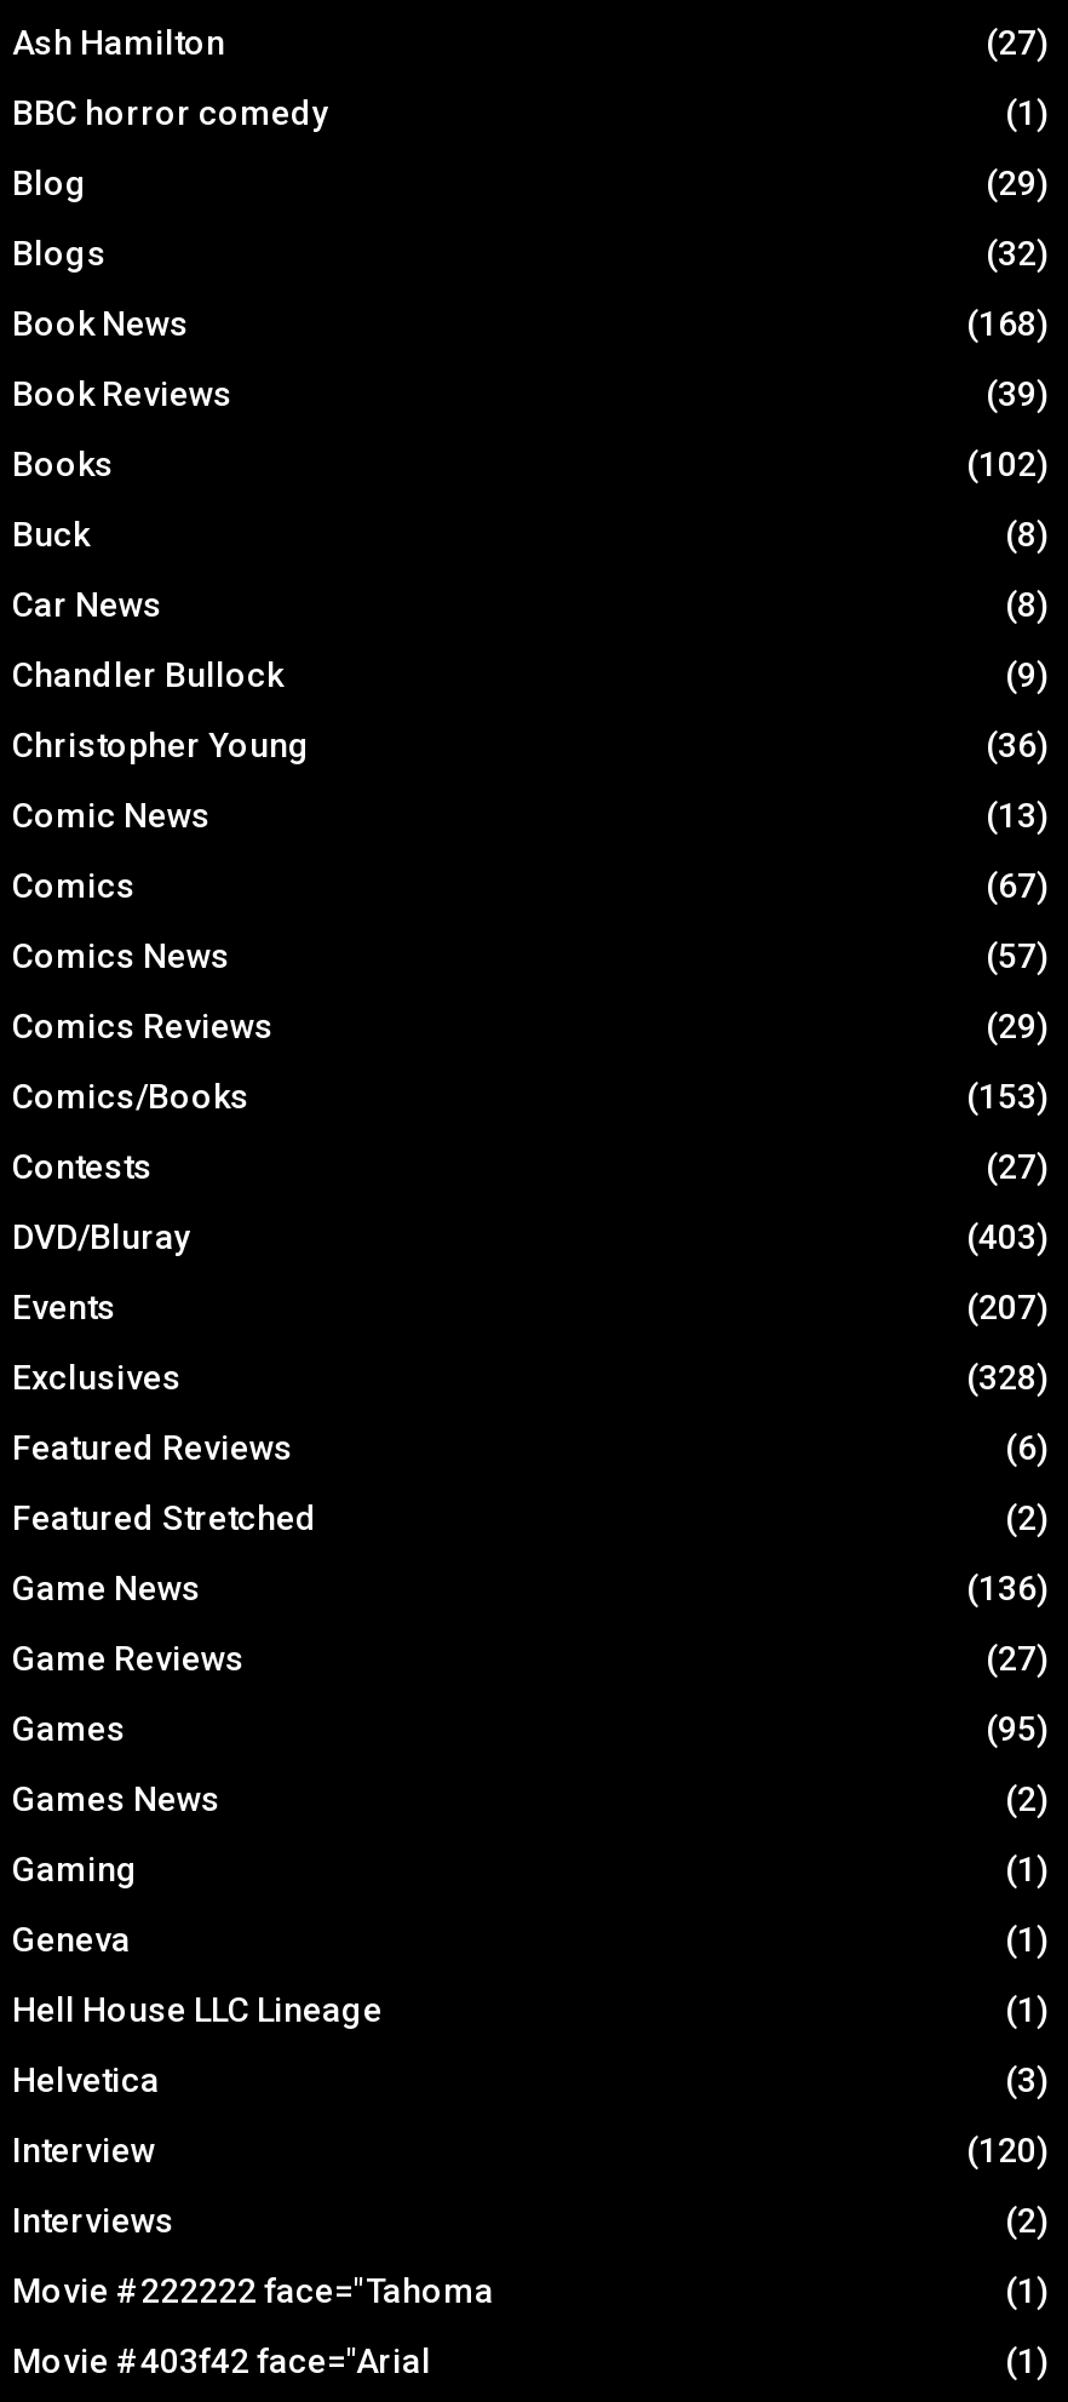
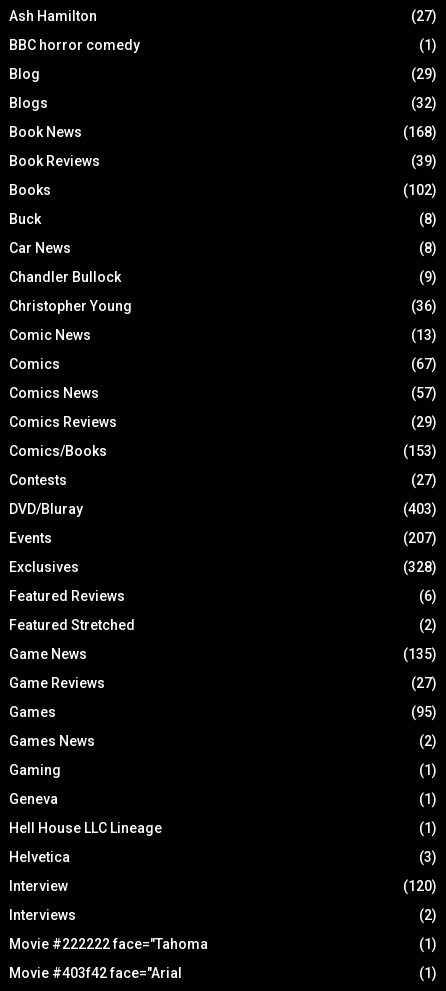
[966,1568,1049,1607] (136) -> [403,646,437,662] (135)

